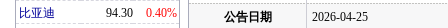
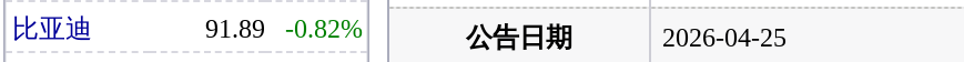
[106,6,133,20] 94.30 -> [205,13,265,44] 91.89
[146,6,177,20] 0.40% -> [285,13,363,44] -0.82%

